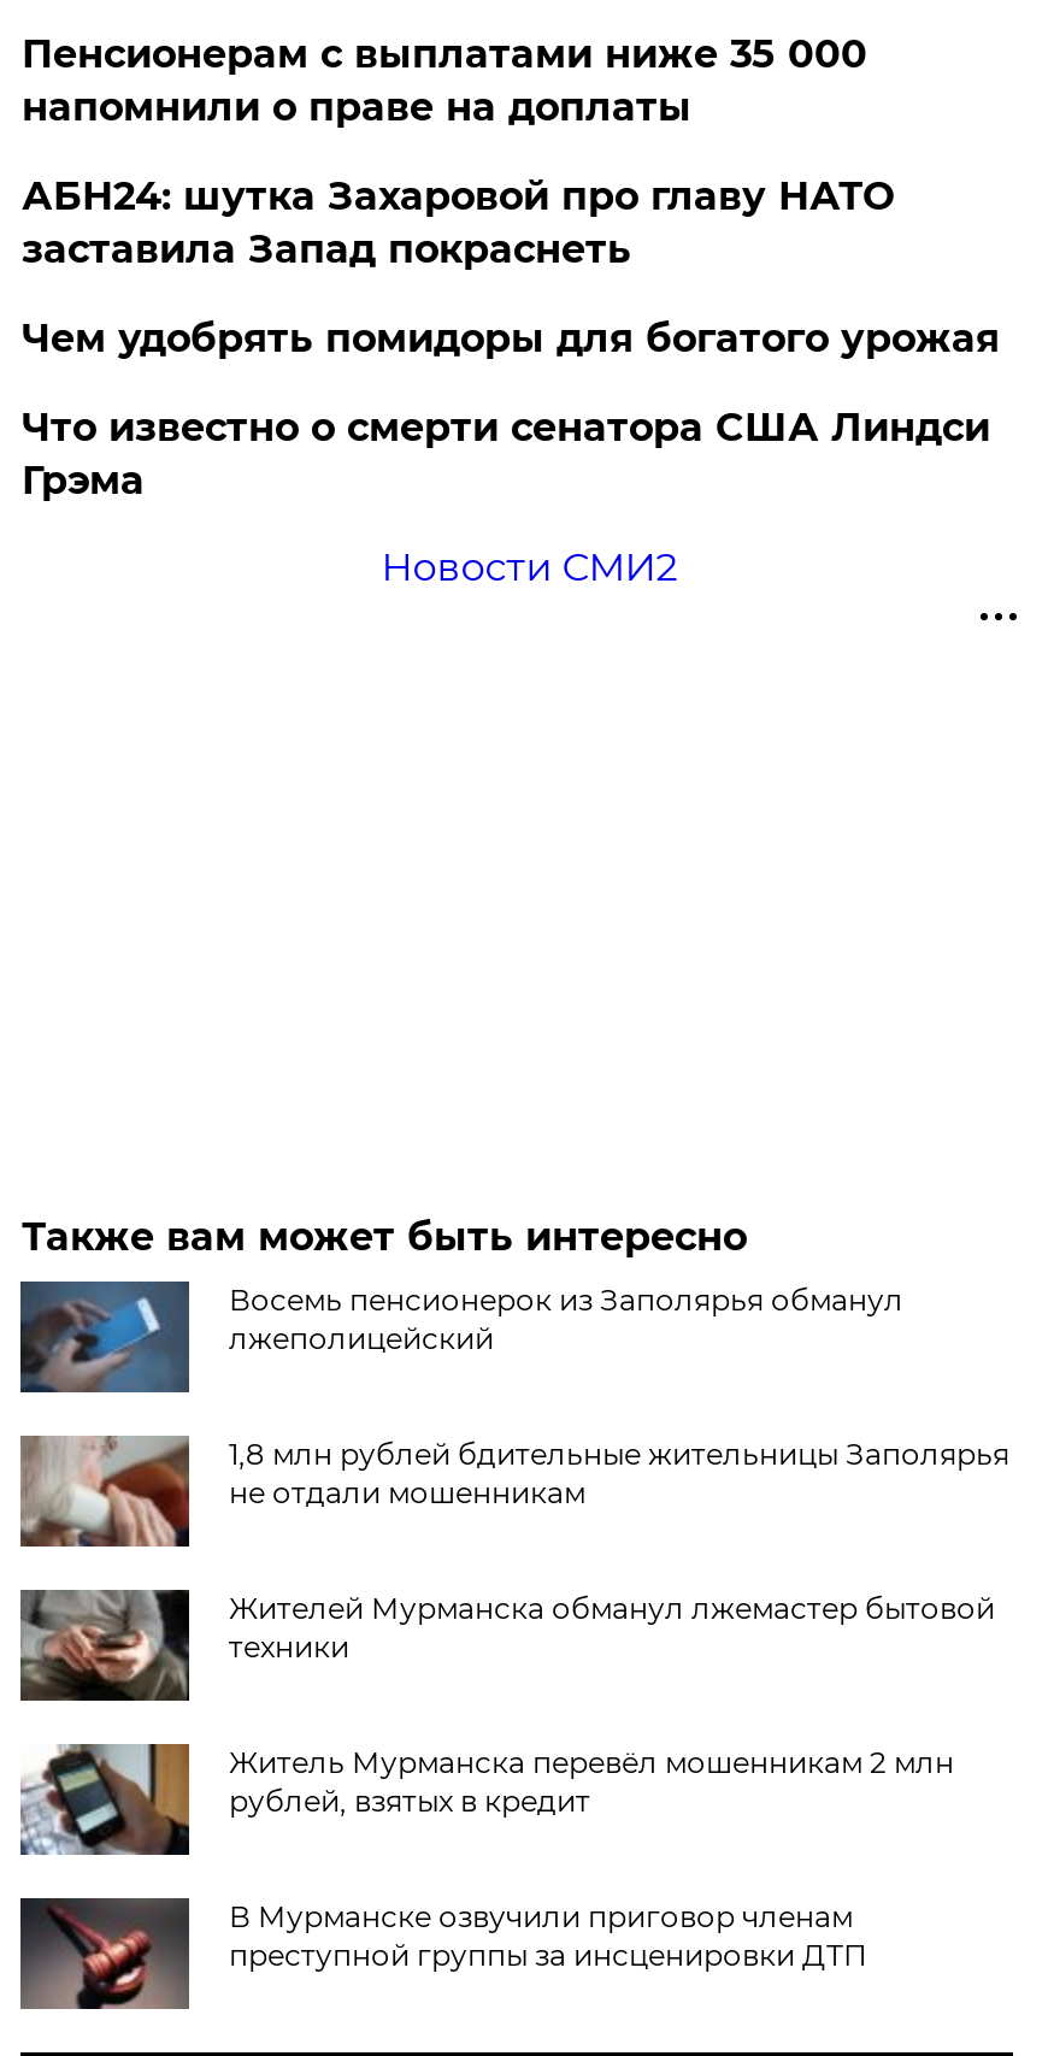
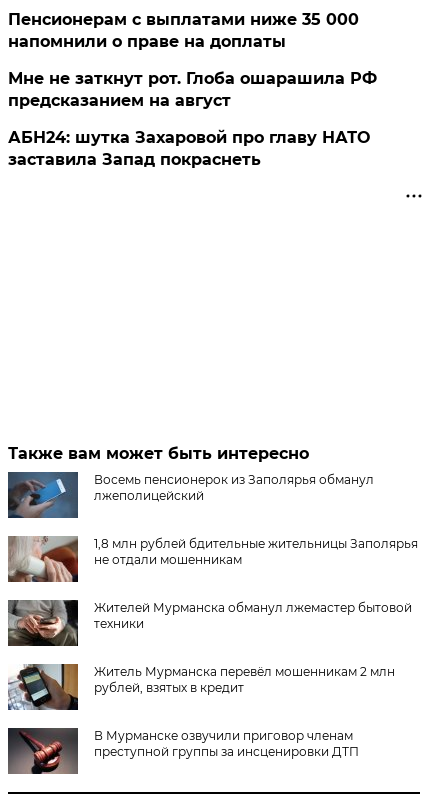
none -> [8,69,377,110] Мне не заткнут рот. Глоба ошарашила РФ | предсказанием на август
moved [21,173,894,272] -> [8,128,370,169]: АБН24: шутка Захаровой про главу НАТО | заставила Запад покраснеть
[21,316,1000,590] Чем удобрять помидоры для богатого урожая | Что известно о смерти сенатора США Линдси | Грэма | Новости СМИ2 -> none

